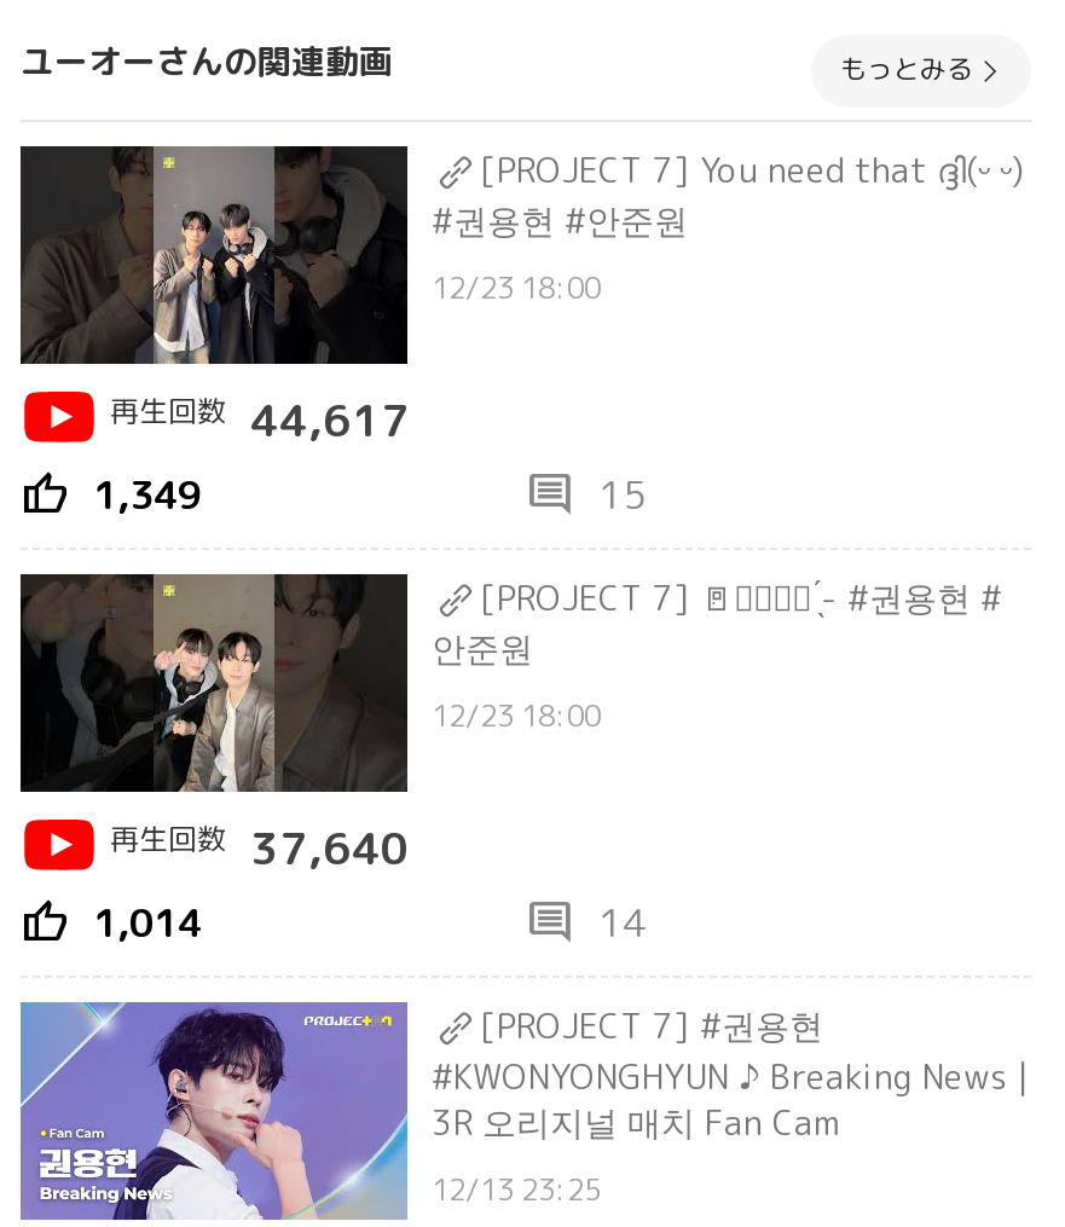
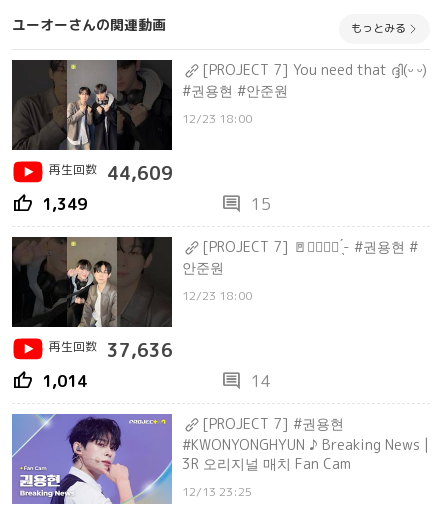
[110,390,410,451] 再生回数 44,617 -> [49,161,173,186] 再生回数 44,609
[110,818,410,879] 再生回数 37,640 -> [49,338,173,363] 再生回数 37,636

